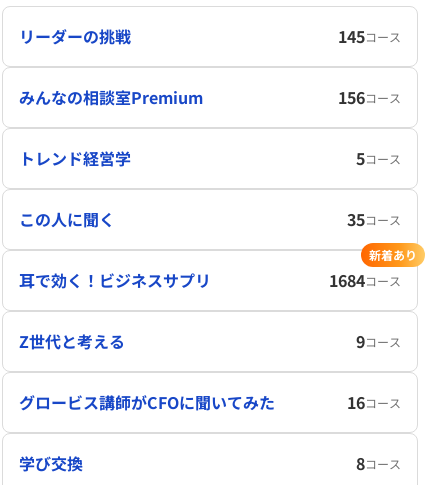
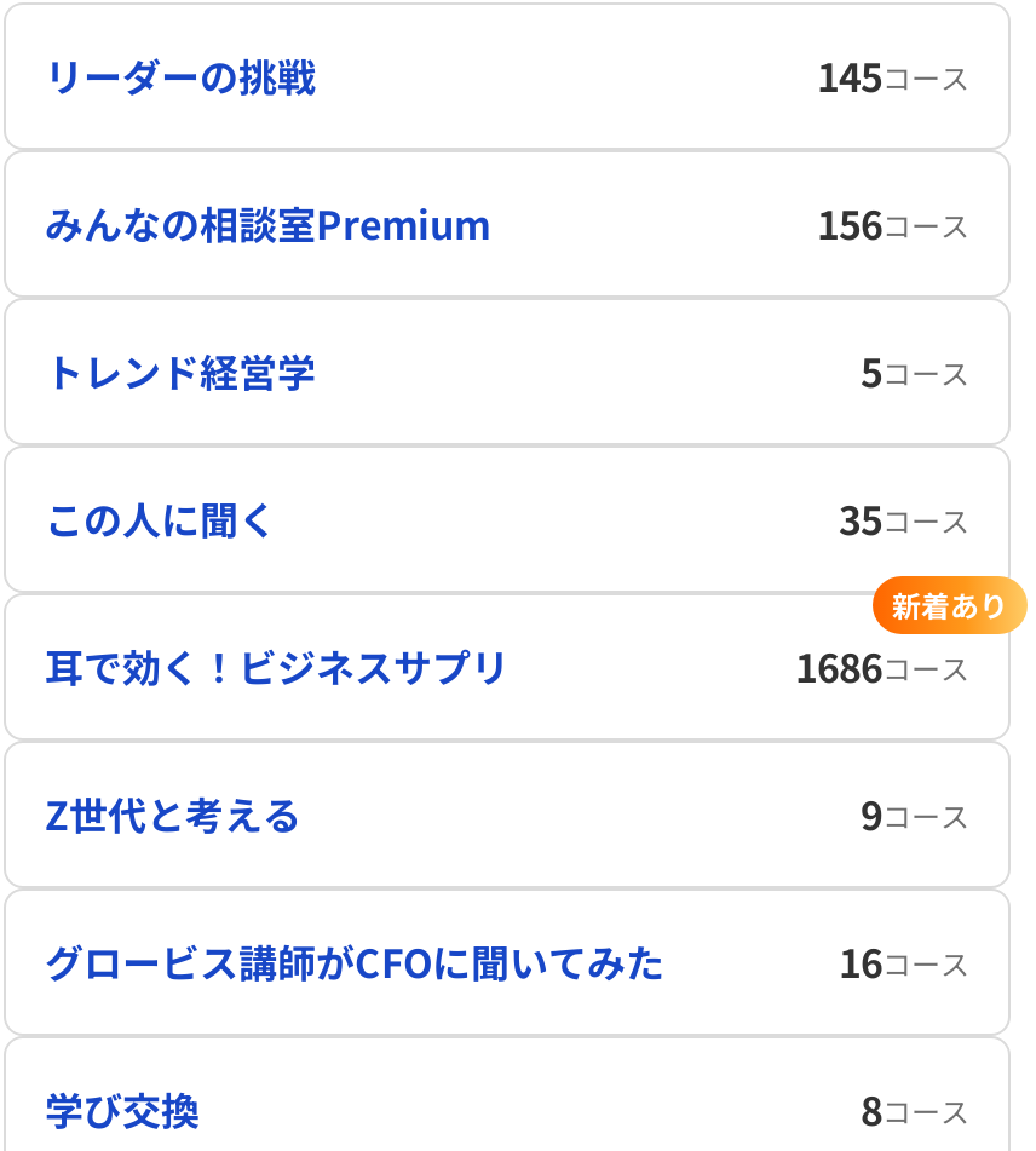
[329,268,401,292] 1684コース -> [795,637,969,695] 1686コース

